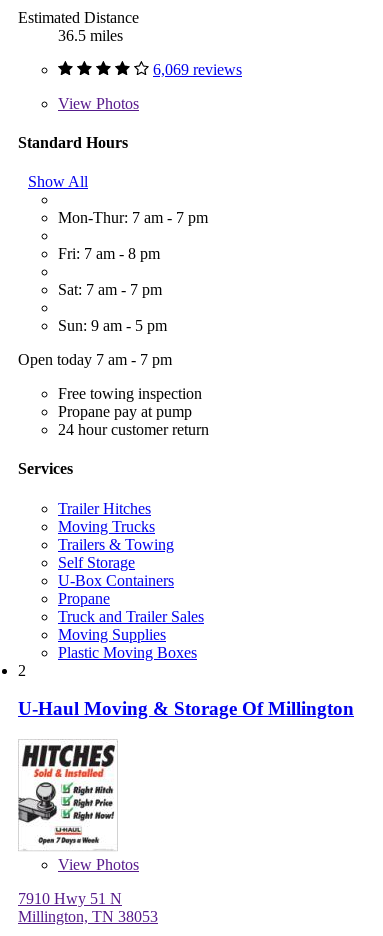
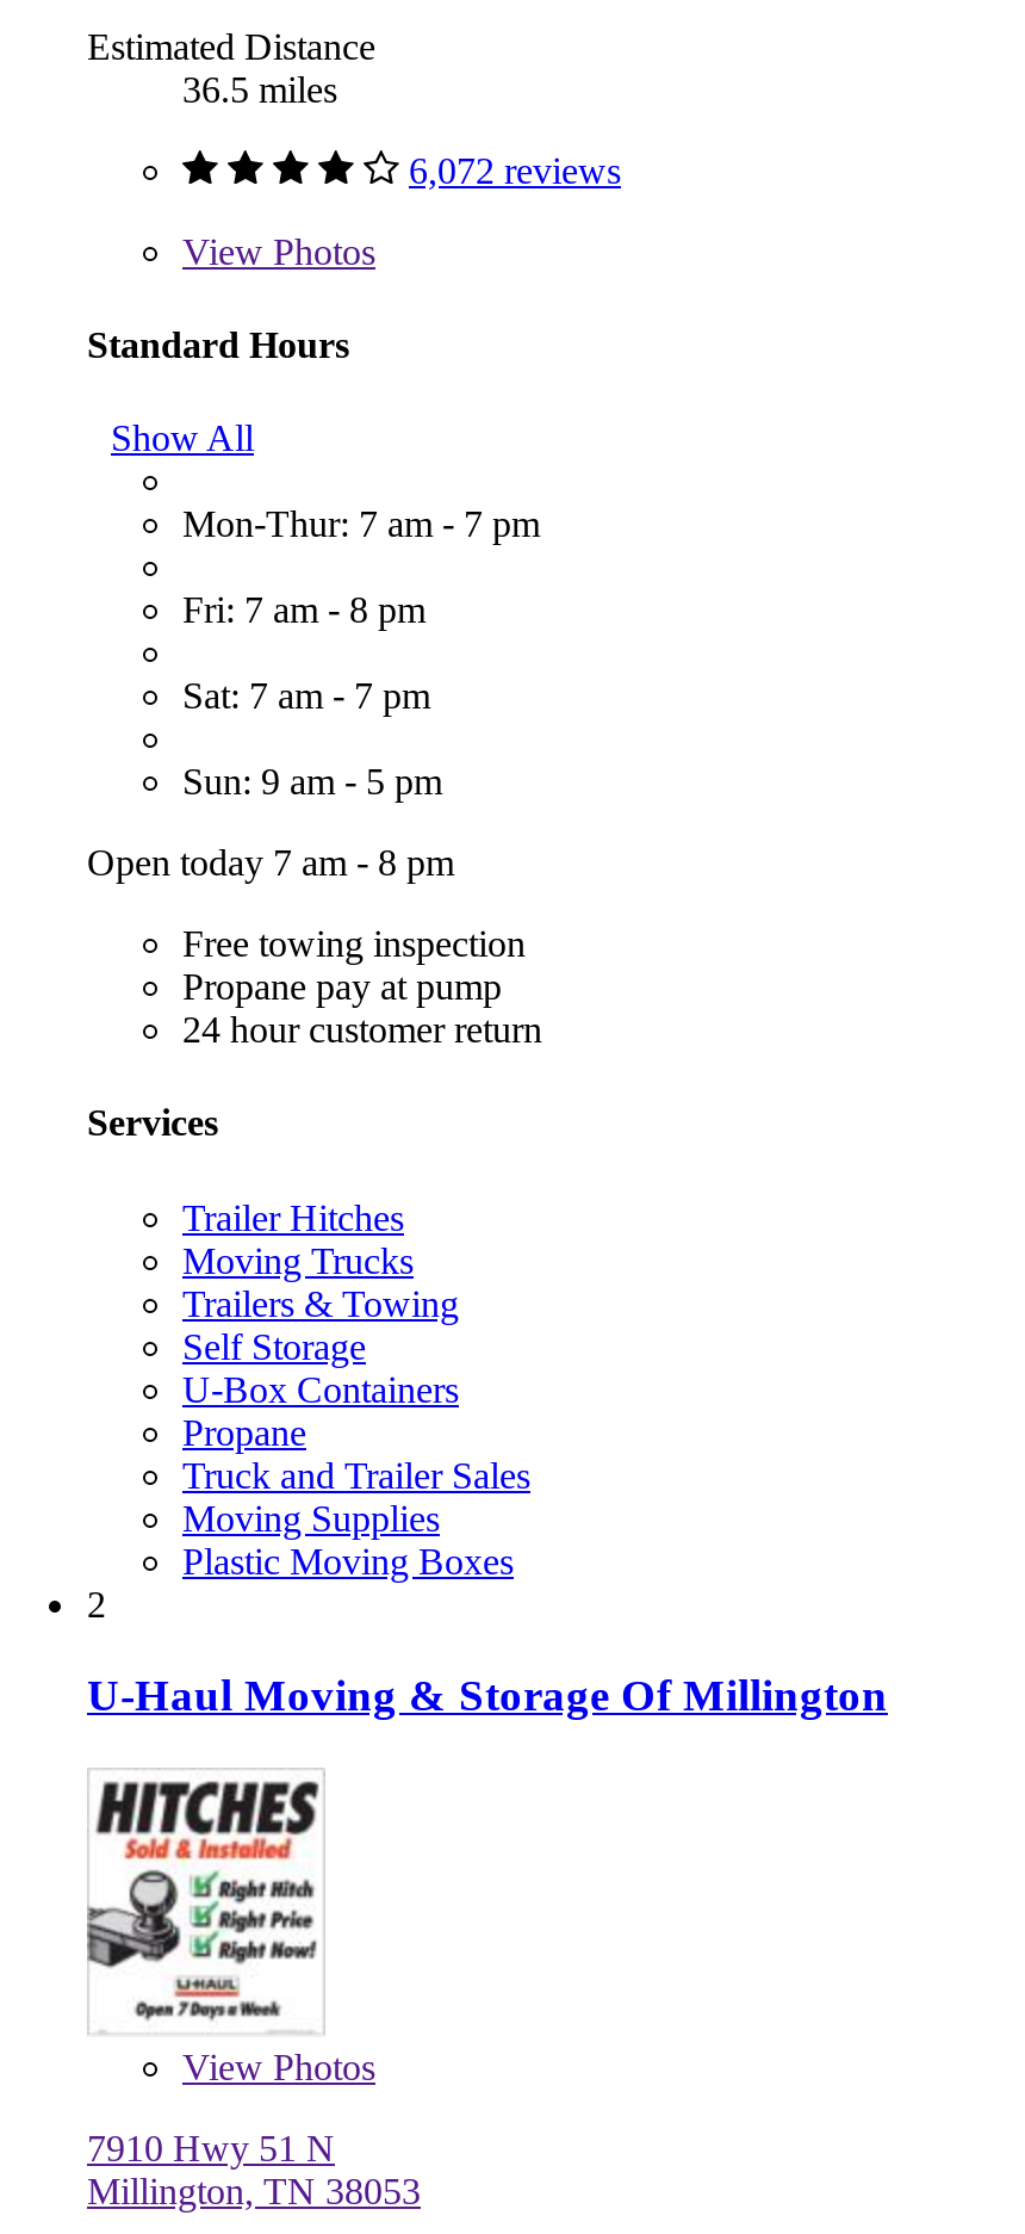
[153,60,242,77] 6,069 reviews -> [409,149,621,190] 6,072 reviews
[18,351,172,368] Open today 7 am - 7 pm -> [87,842,454,883] Open today 7 am - 8 pm

